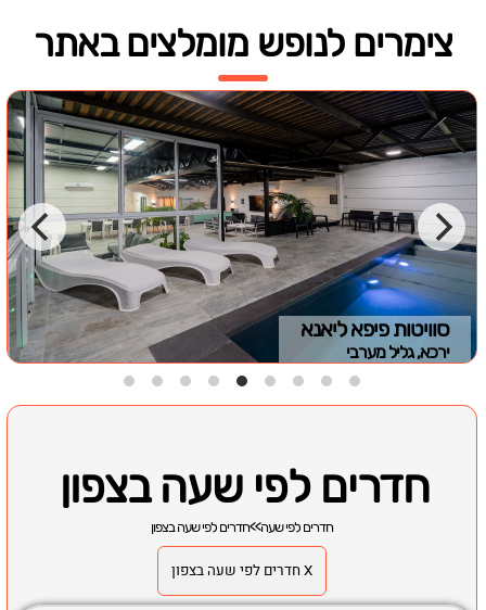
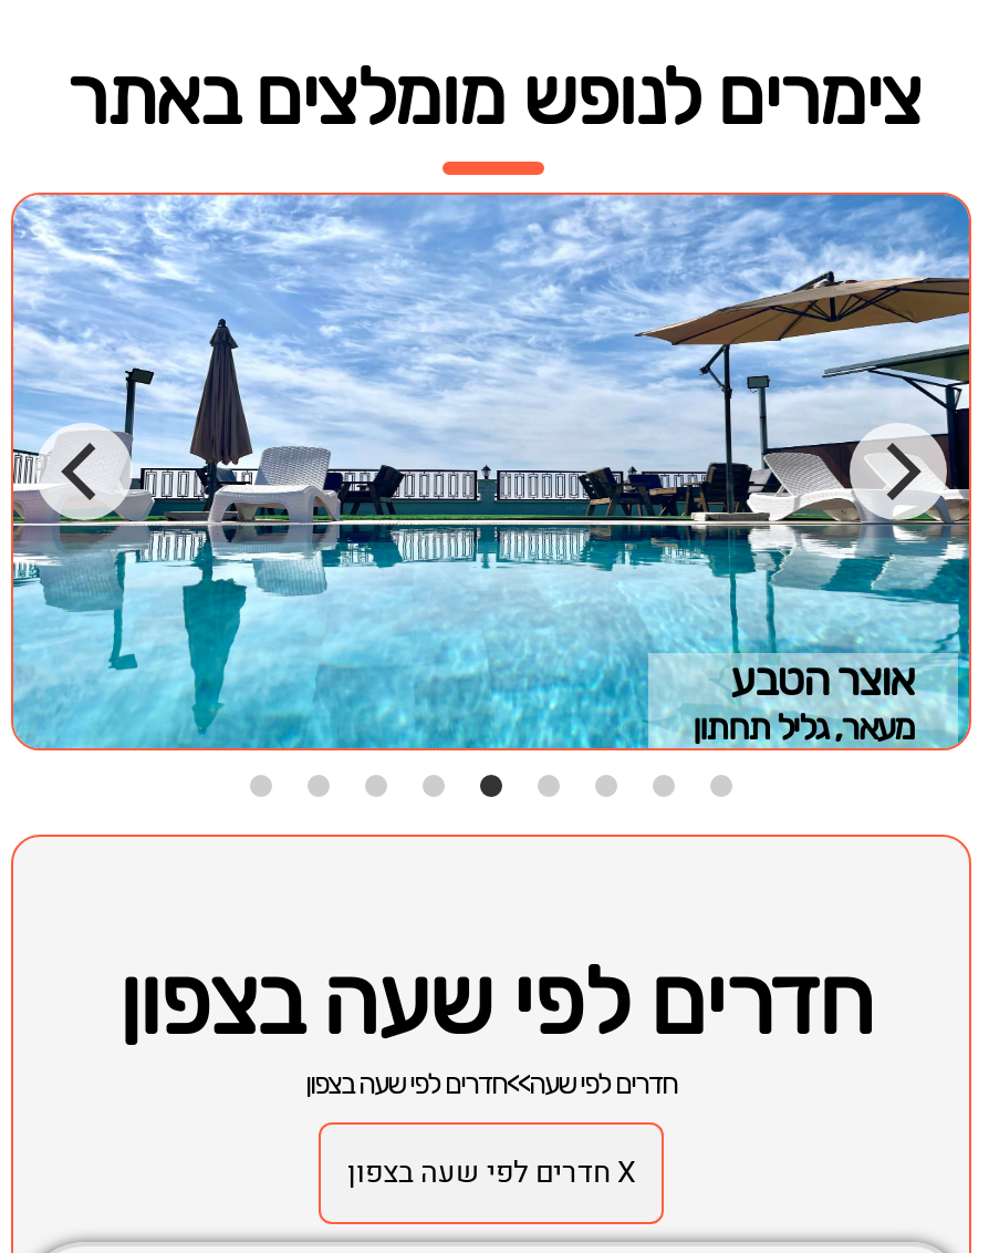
[7,90,477,364] [image] | סוויטות פיפא ליאנא | ירכא, גליל מערבי -> [11,193,971,750] [image] | אוצר הטבע | מעאר, גליל תחתון

